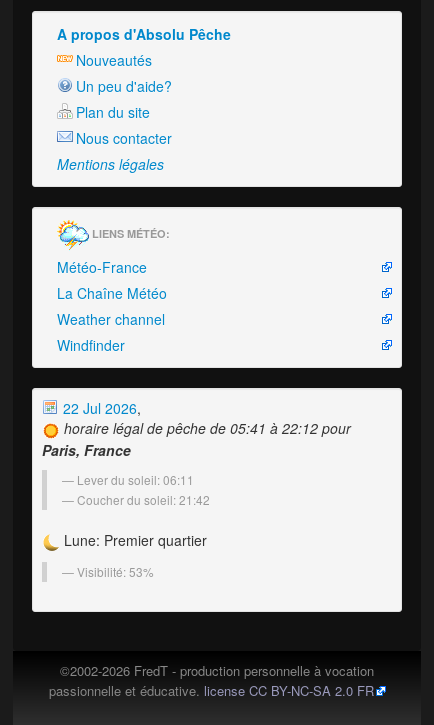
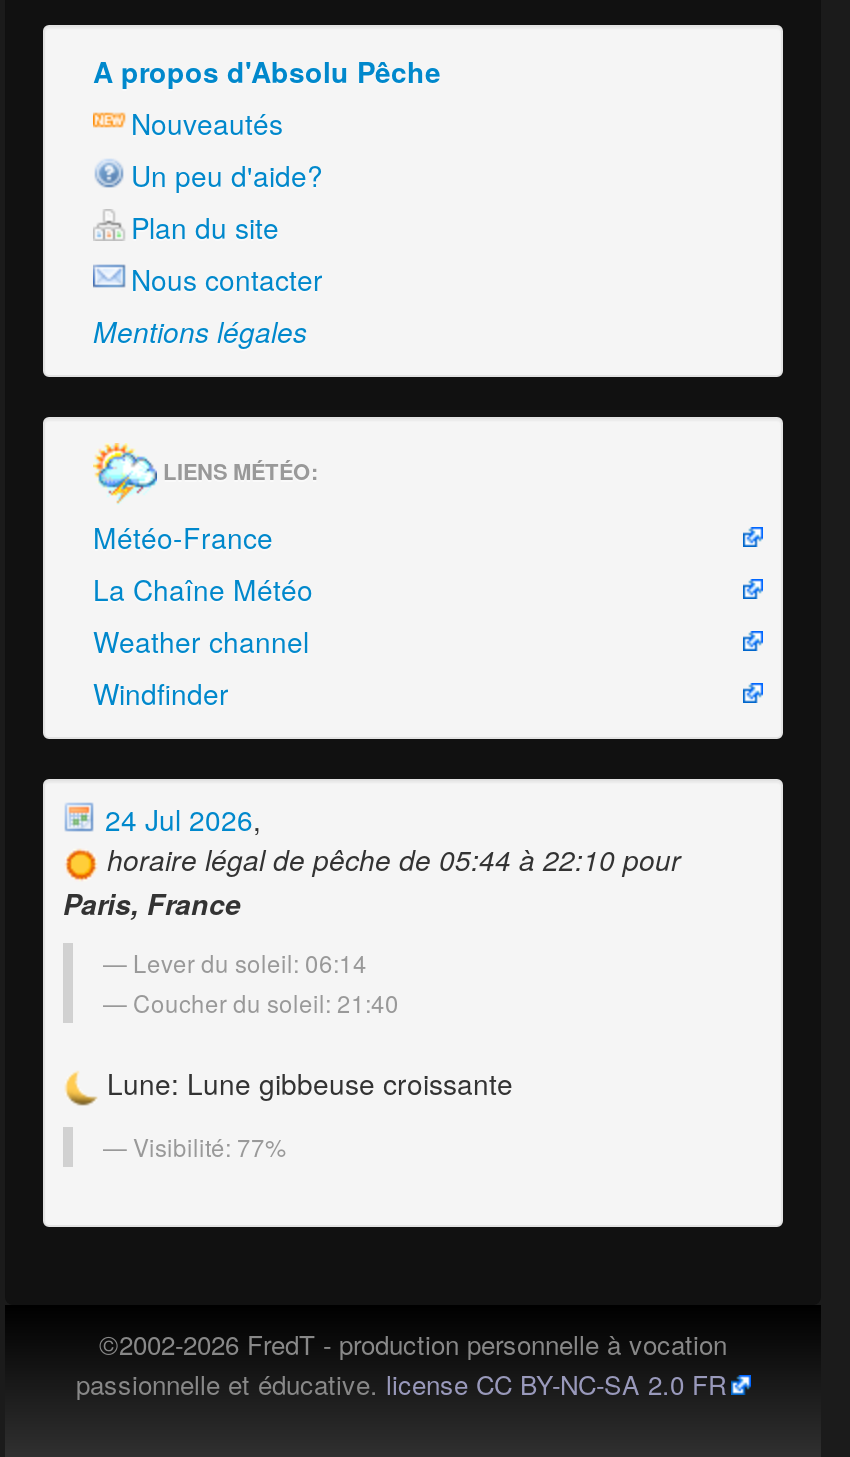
[59,398,141,418] 22 Jul 2026, -> [97,799,261,839] 24 Jul 2026,
[64,418,351,438] horaire légal de pêche de 05:41 à 22:12 pour -> [107,839,681,879] horaire légal de pêche de 05:44 à 22:10 pour
[77,471,210,508] Lever du soleil: 06:11 | Coucher du soleil: 21:42 -> [133,945,399,1019] Lever du soleil: 06:14 | Coucher du soleil: 21:40
[60,530,207,550] Lune: Premier quartier -> [99,1063,513,1103] Lune: Lune gibbeuse croissante
[77,563,154,580] Visibilité: 53% -> [133,1128,287,1162] Visibilité: 77%

